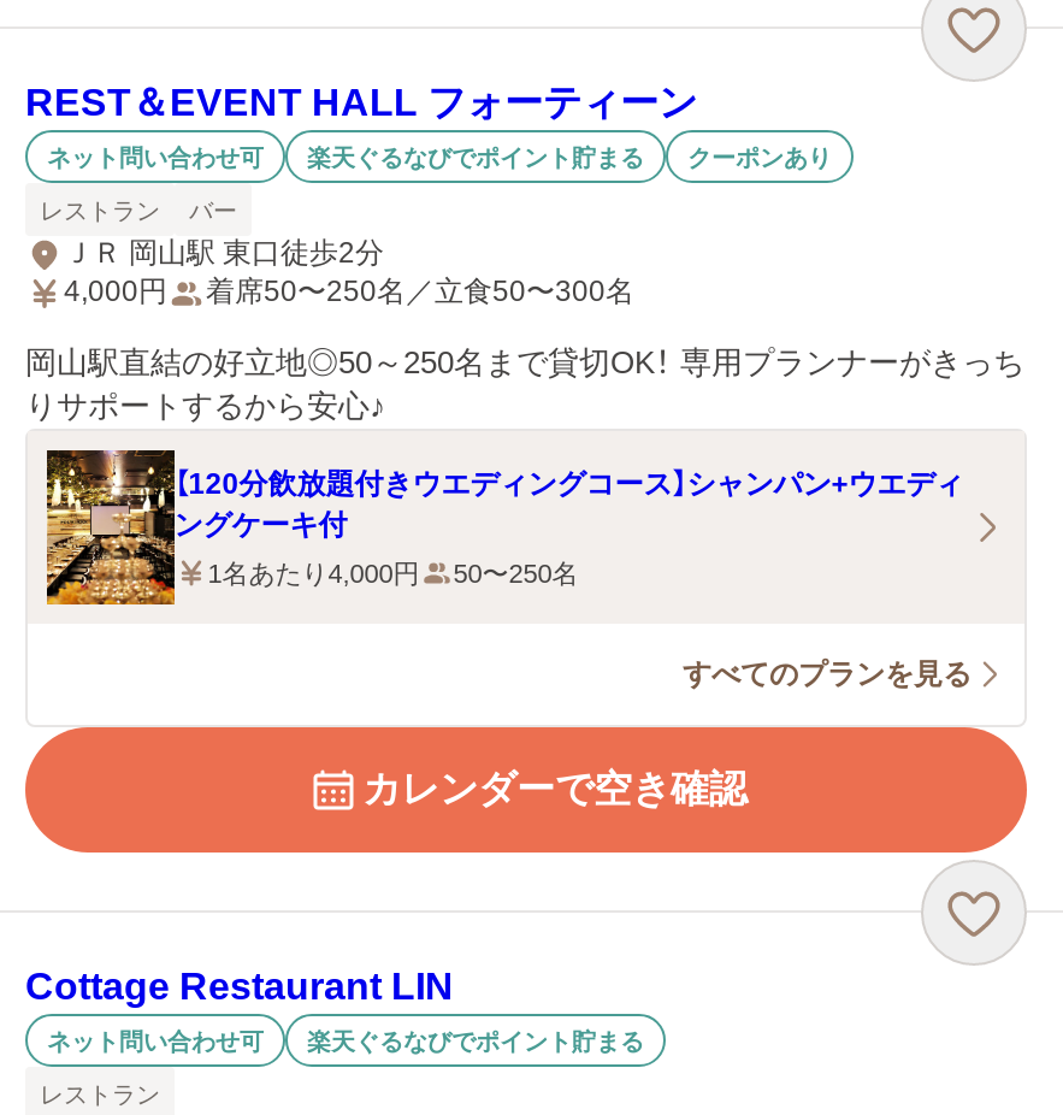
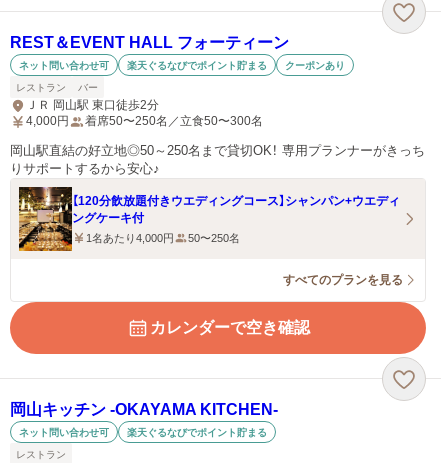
[25,966,454,1007] Cottage Restaurant LIN -> [10,401,278,418] 岡山キッチン ‐OKAYAMA KITCHEN‐

